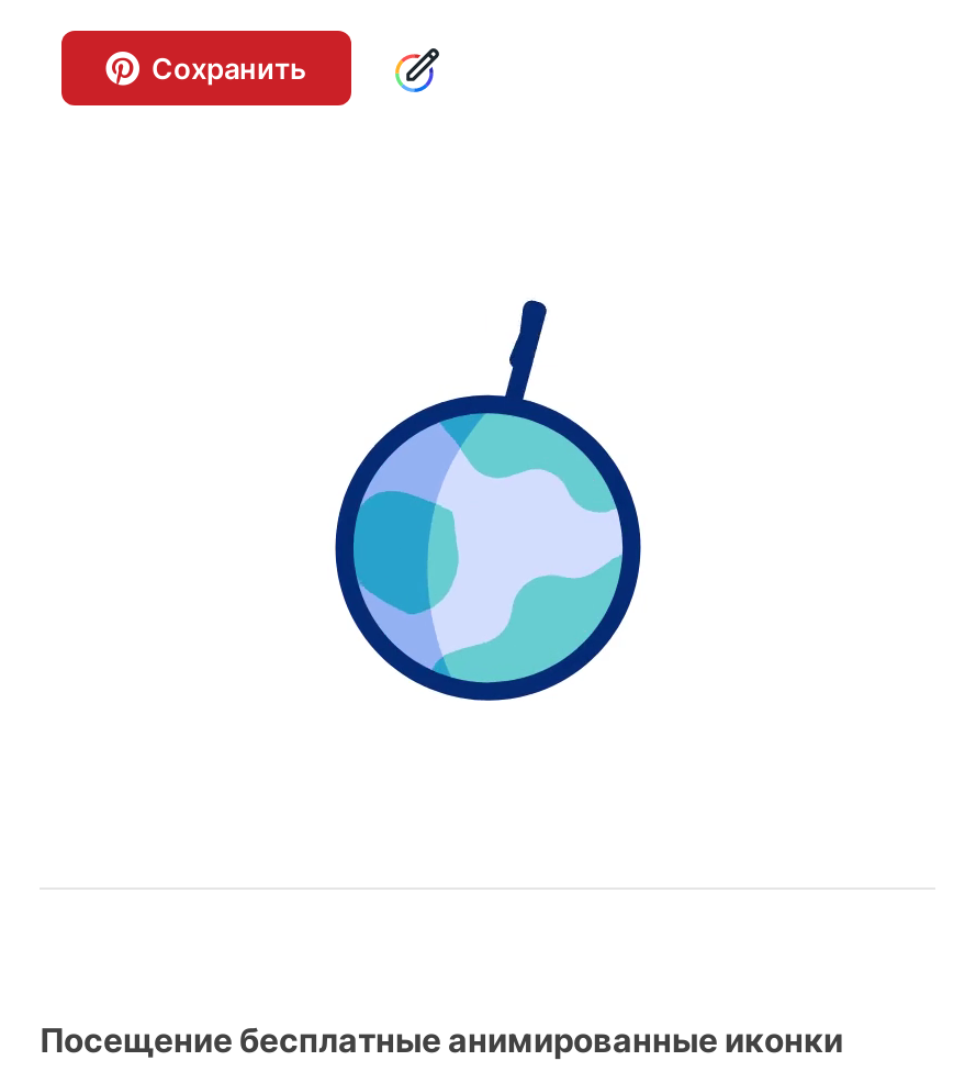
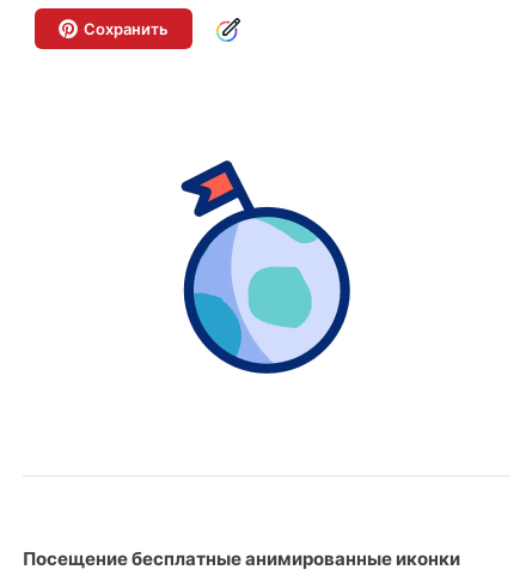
[332,299,624,683] [image] -> [179,156,341,364] [image]

